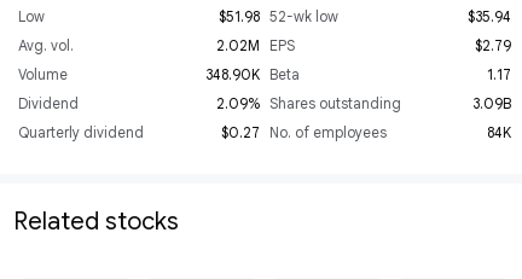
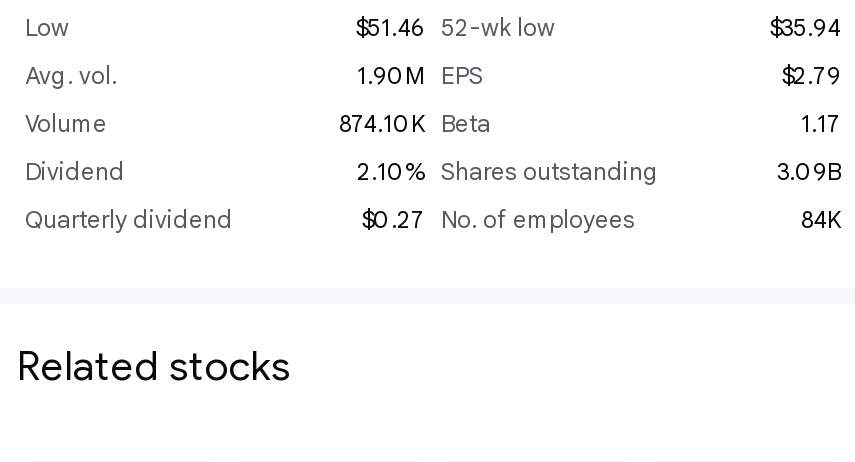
[219,7,338,25] $51.98 52-wk low -> [355,12,555,42] $51.46 52-wk low
[216,36,295,54] 2.02M EPS -> [357,60,483,90] 1.90M EPS
[205,65,300,83] 348.90K Beta -> [339,108,491,138] 874.10K Beta
[216,94,401,112] 2.09% Shares outstanding -> [357,156,659,186] 2.10% Shares outstanding

